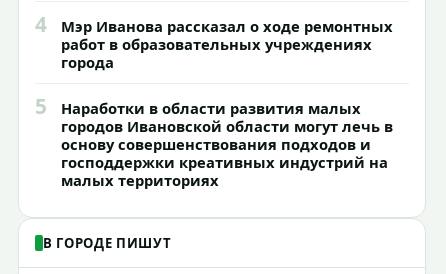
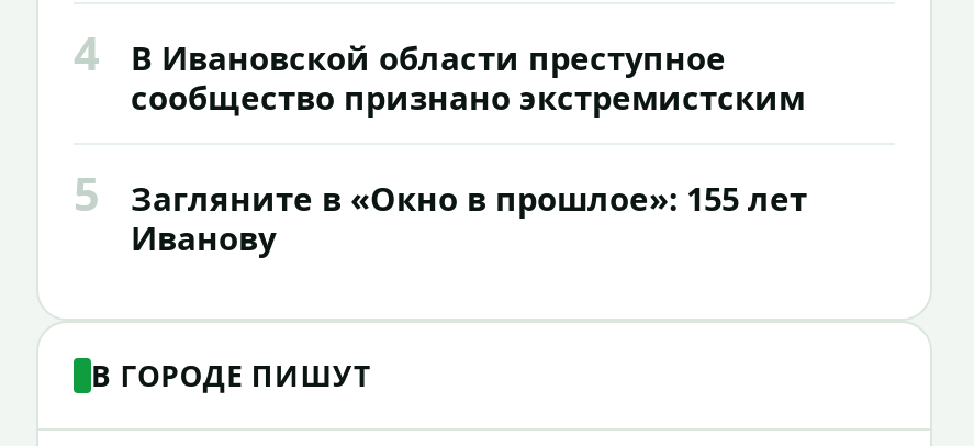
[61,15,393,71] Мэр Иванова рассказал о ходе ремонтных | работ в образовательных учреждениях | города -> [131,34,805,118] В Ивановской области преступное | сообщество признано экстремистским
[61,97,393,189] Наработки в области развития малых | городов Ивановской области могут лечь в | основу совершенствования подходов и | господдержки креативных индустрий на | малых территориях -> [131,175,807,258] Загляните в «Окно в прошлое»: 155 лет | Иванову

